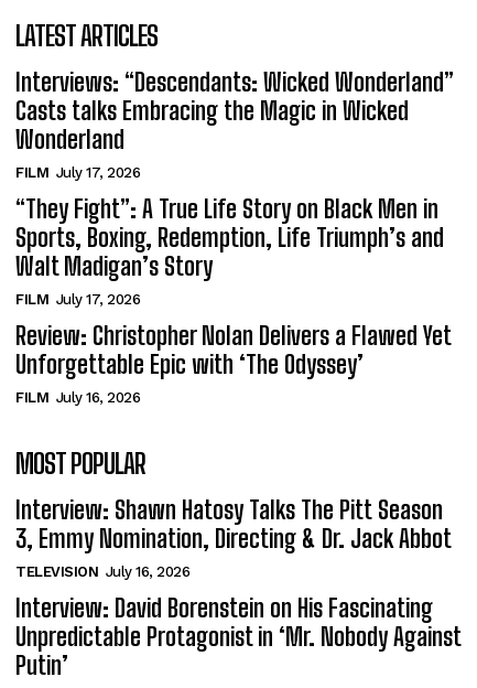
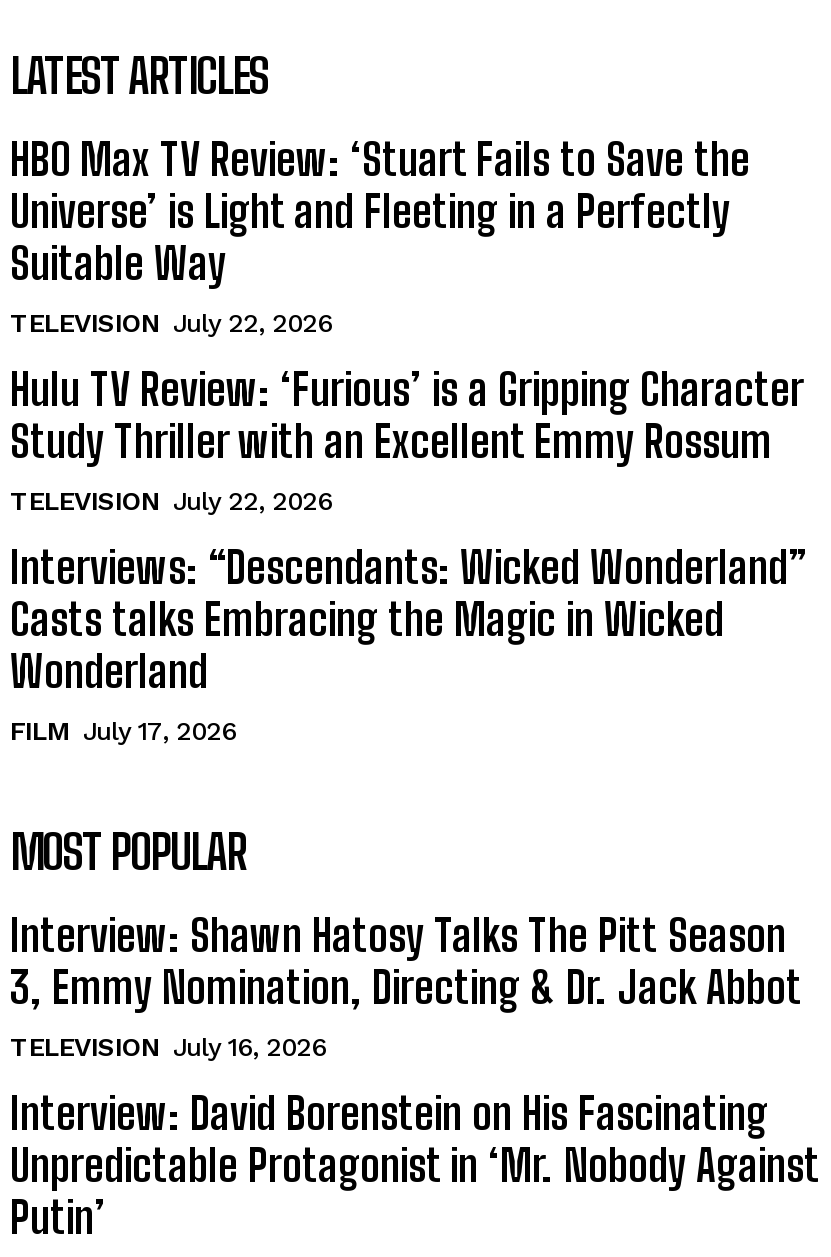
none -> [10,133,804,517] HBO Max TV Review: ‘Stuart Fails to Save the | Universe’ is Light and Fleeting in a Perfectly | Suitable Way | TELEVISION July 22, 2026 | Hulu TV Review: ‘Furious’ is a Gripping Character | Study Thriller with an Excellent Emmy Rossum | TELEVISION July 22, 2026
moved [15,68,454,181] -> [10,541,806,747]: Interviews: “Descendants: Wicked Wonderland” | Casts talks Embracing the Magic in Wicked | Wonderland | FILM July 17, 2026
[15,195,452,406] “They Fight”: A True Life Story on Black Men in | Sports, Boxing, Redemption, Life Triumph’s and | Walt Madigan’s Story | FILM July 17, 2026 | Review: Christopher Nolan Delivers a Flawed Yet | Unforgettable Epic with ‘The Odyssey’ | FILM July 16, 2026 -> none

